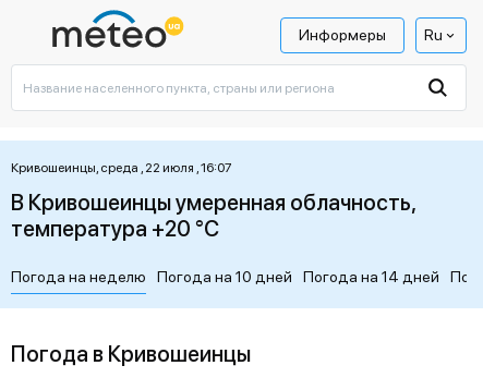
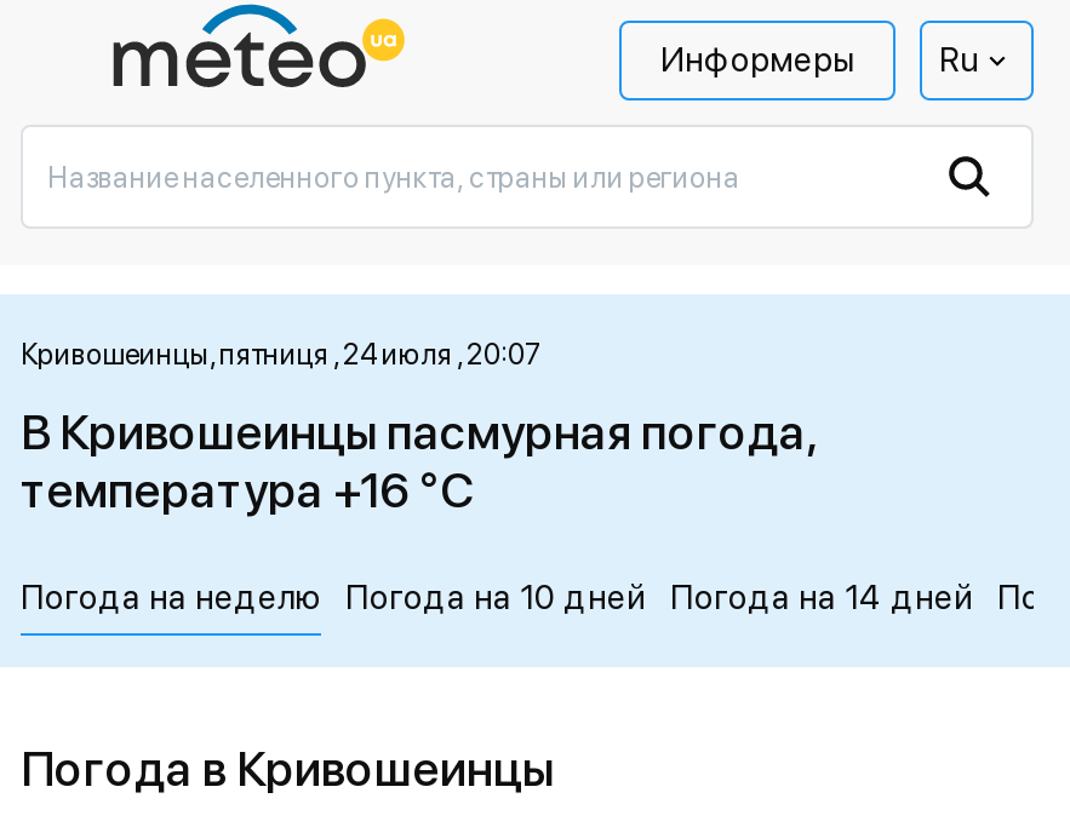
[11,160,232,175] Кривошеинцы, среда , 22 июля , 16:07 -> [21,338,542,372] Кривошеинцы, пятниця , 24 июля , 20:07
[11,190,415,216] В Кривошеинцы умеренная облачность, -> [21,403,816,461] В Кривошеинцы пасмурная погода,
[11,216,219,242] температура +20 °C -> [21,461,474,519] температура +16 °C

